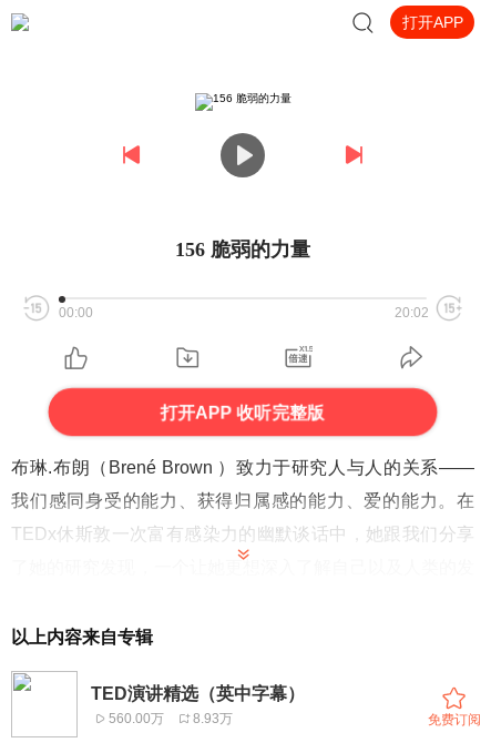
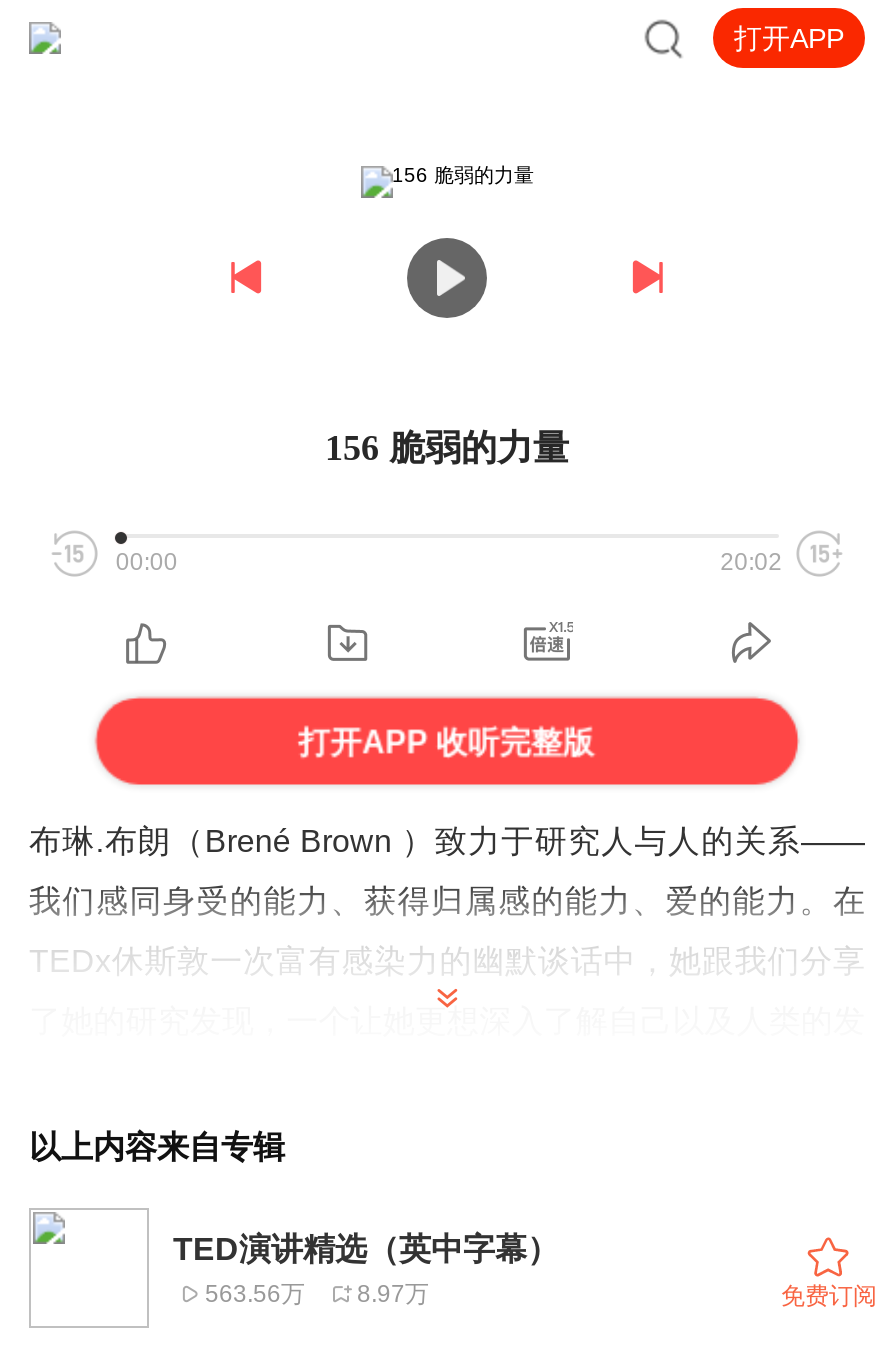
[109,710,164,726] 560.00万 -> [205,1279,305,1307] 563.56万
[193,710,233,726] 8.93万 -> [357,1279,429,1307] 8.97万

